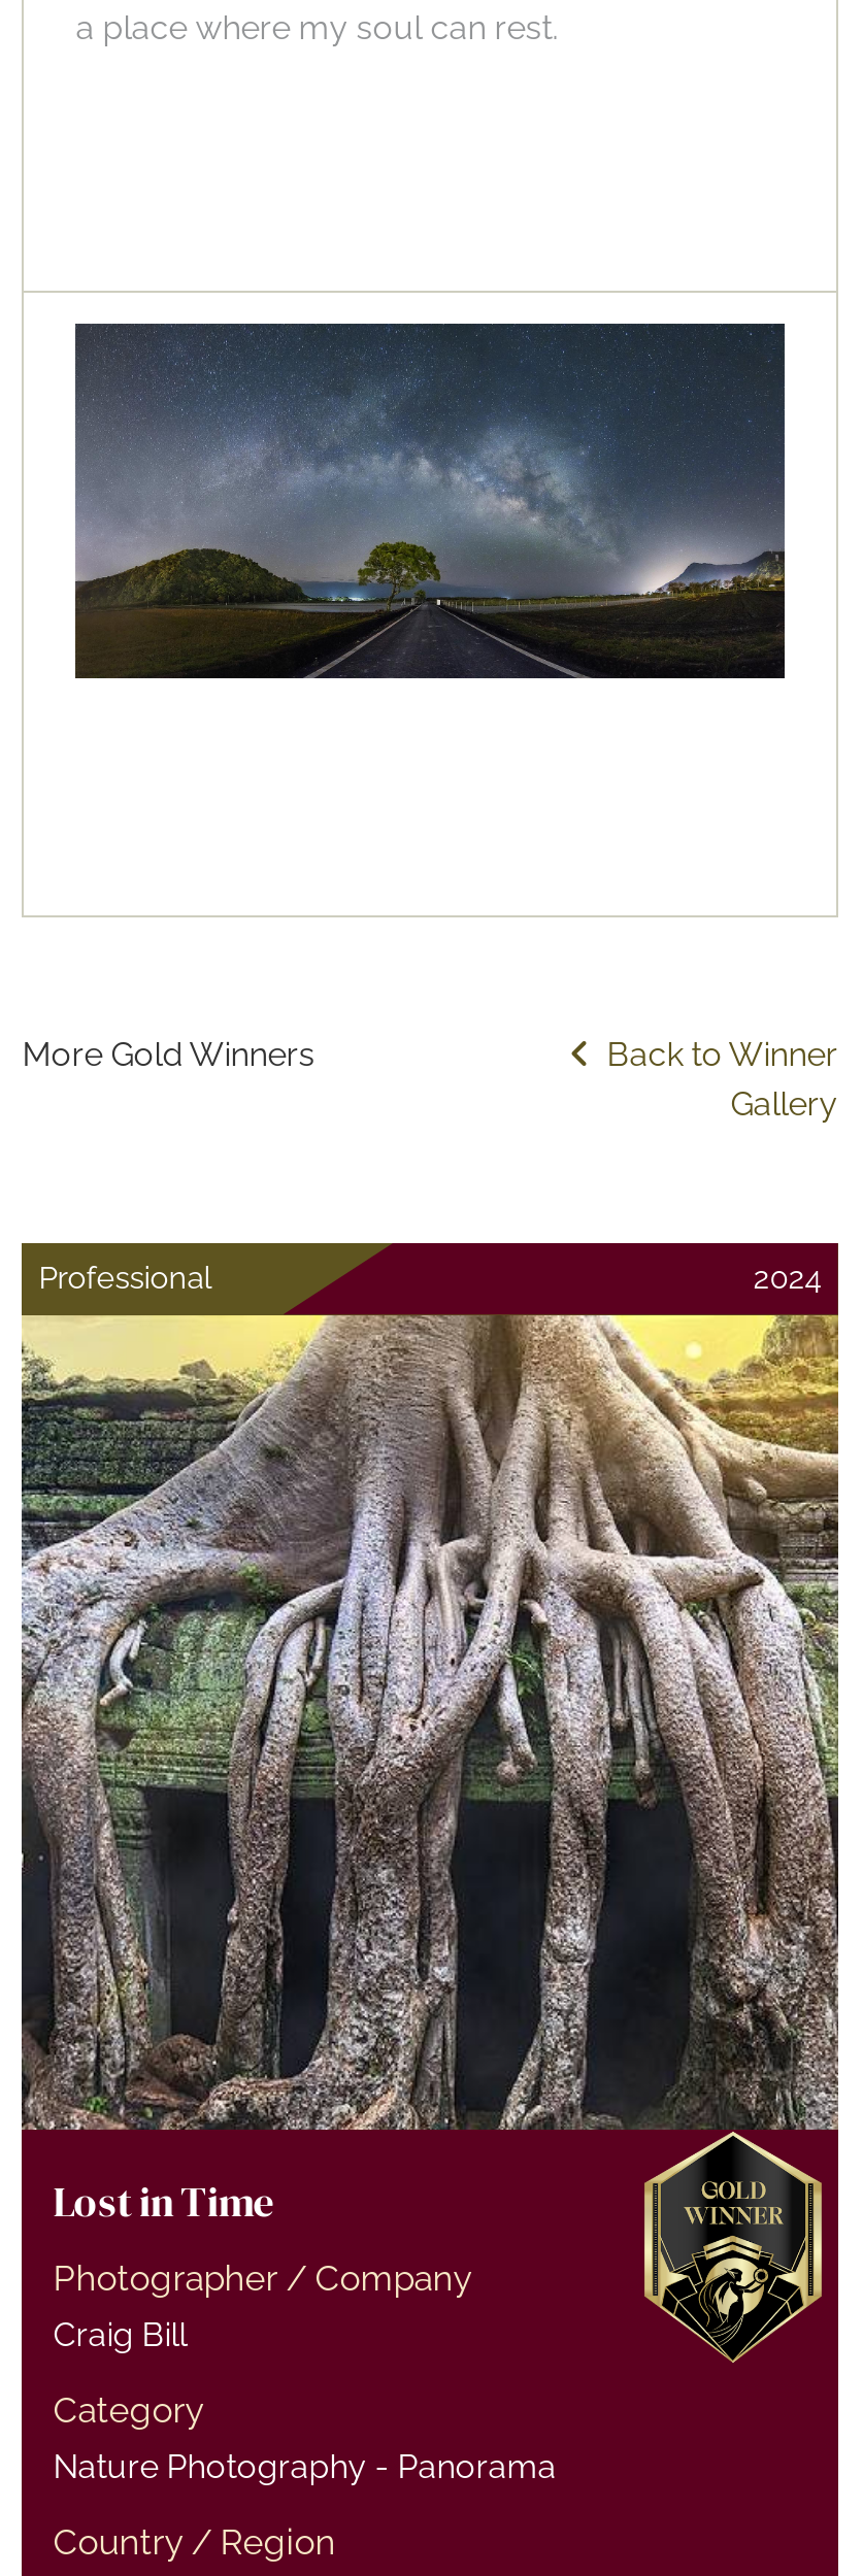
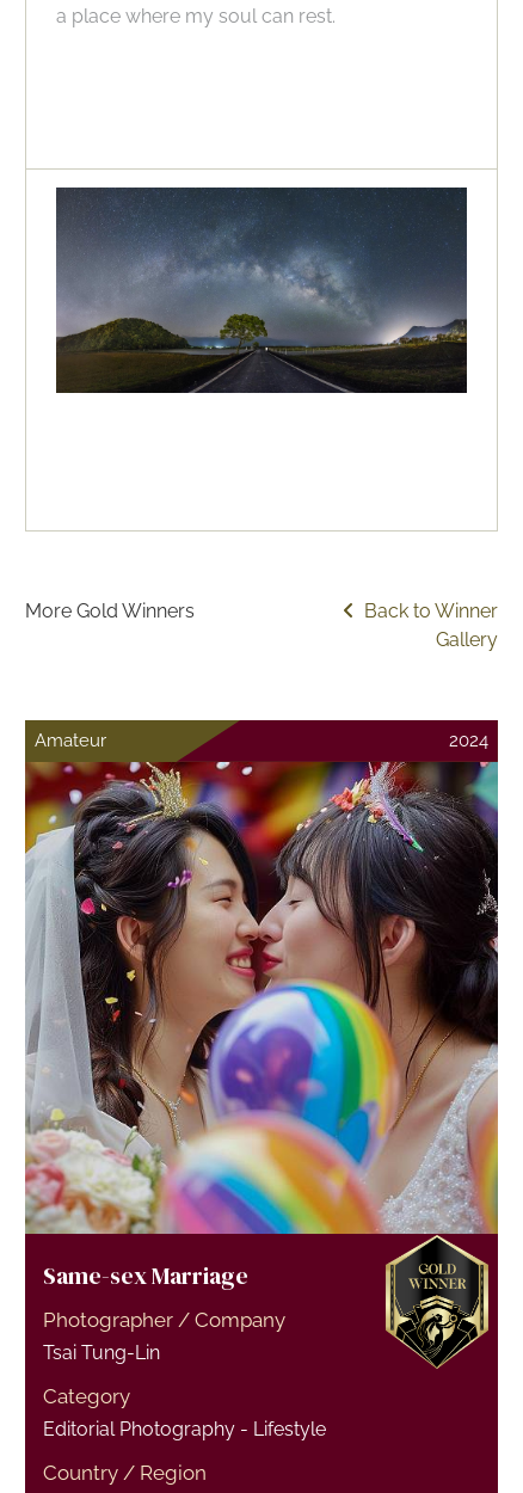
[39,1259,212,1296] Professional -> [35,729,107,751] Amateur
[20,1313,840,2231] [image] | Lost in Time -> [24,761,499,1293] [image] | Same-sex Marriage
[53,2316,187,2355] Craig Bill -> [43,1342,160,1364] Tsai Tung-Lin
[53,2448,556,2487] Nature Photography - Panorama -> [43,1418,326,1441] Editorial Photography - Lifestyle

